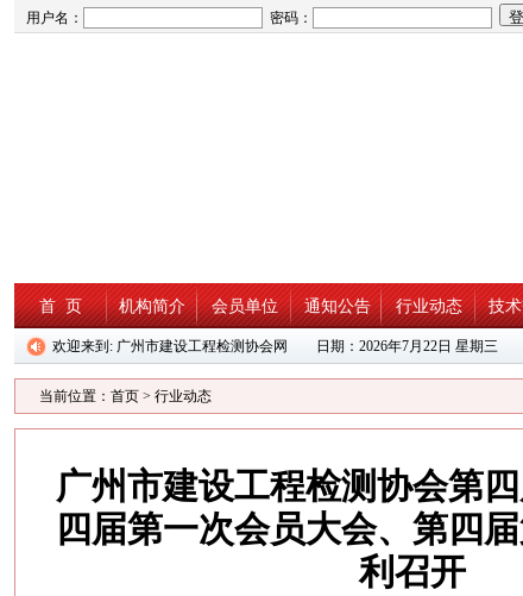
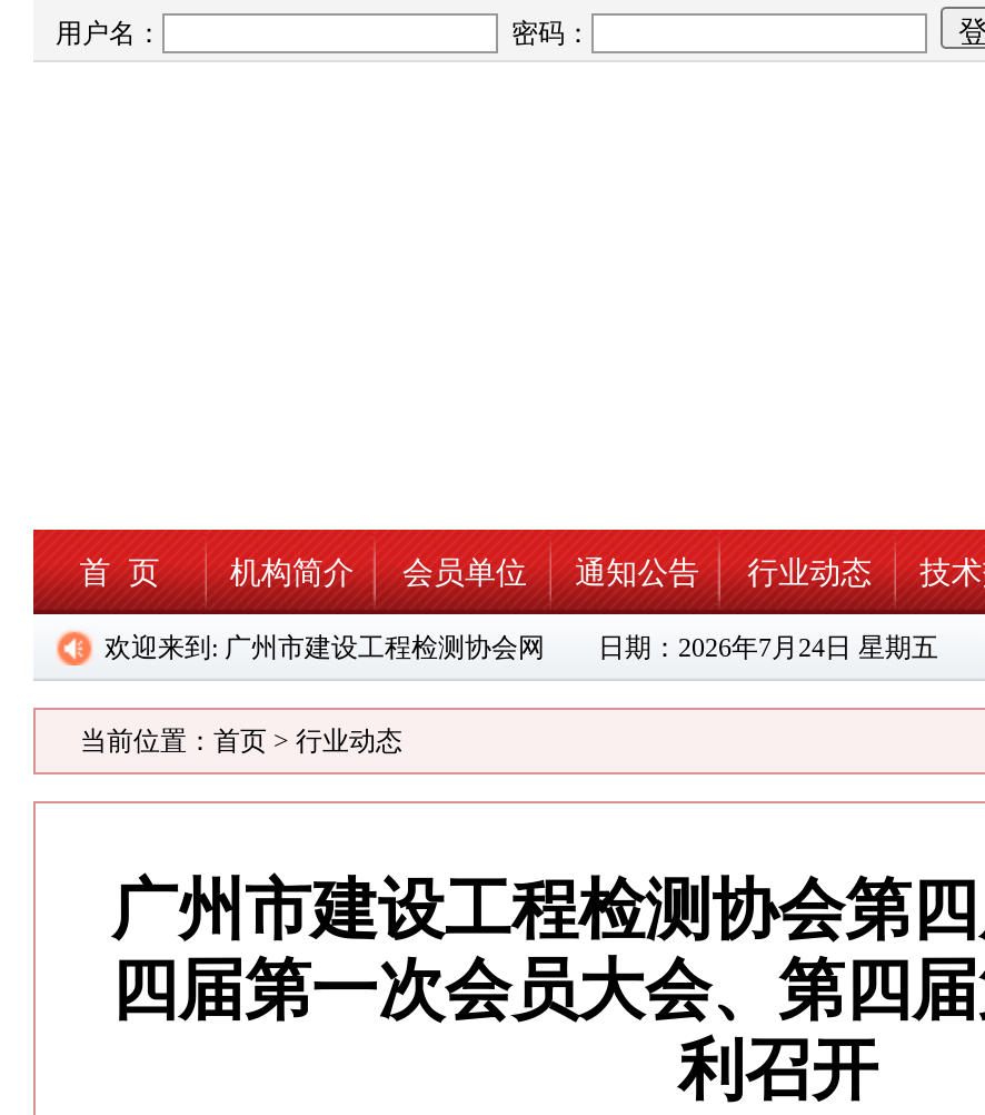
[52,338,498,355] 欢迎来到: 广州市建设工程检测协会网 日期：2026年7月22日 星期三 -> [105,632,938,663] 欢迎来到: 广州市建设工程检测协会网 日期：2026年7月24日 星期五

